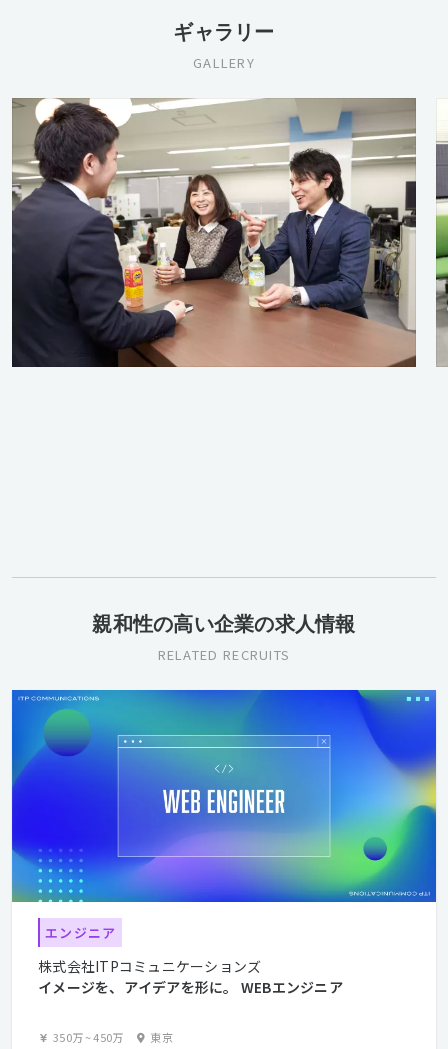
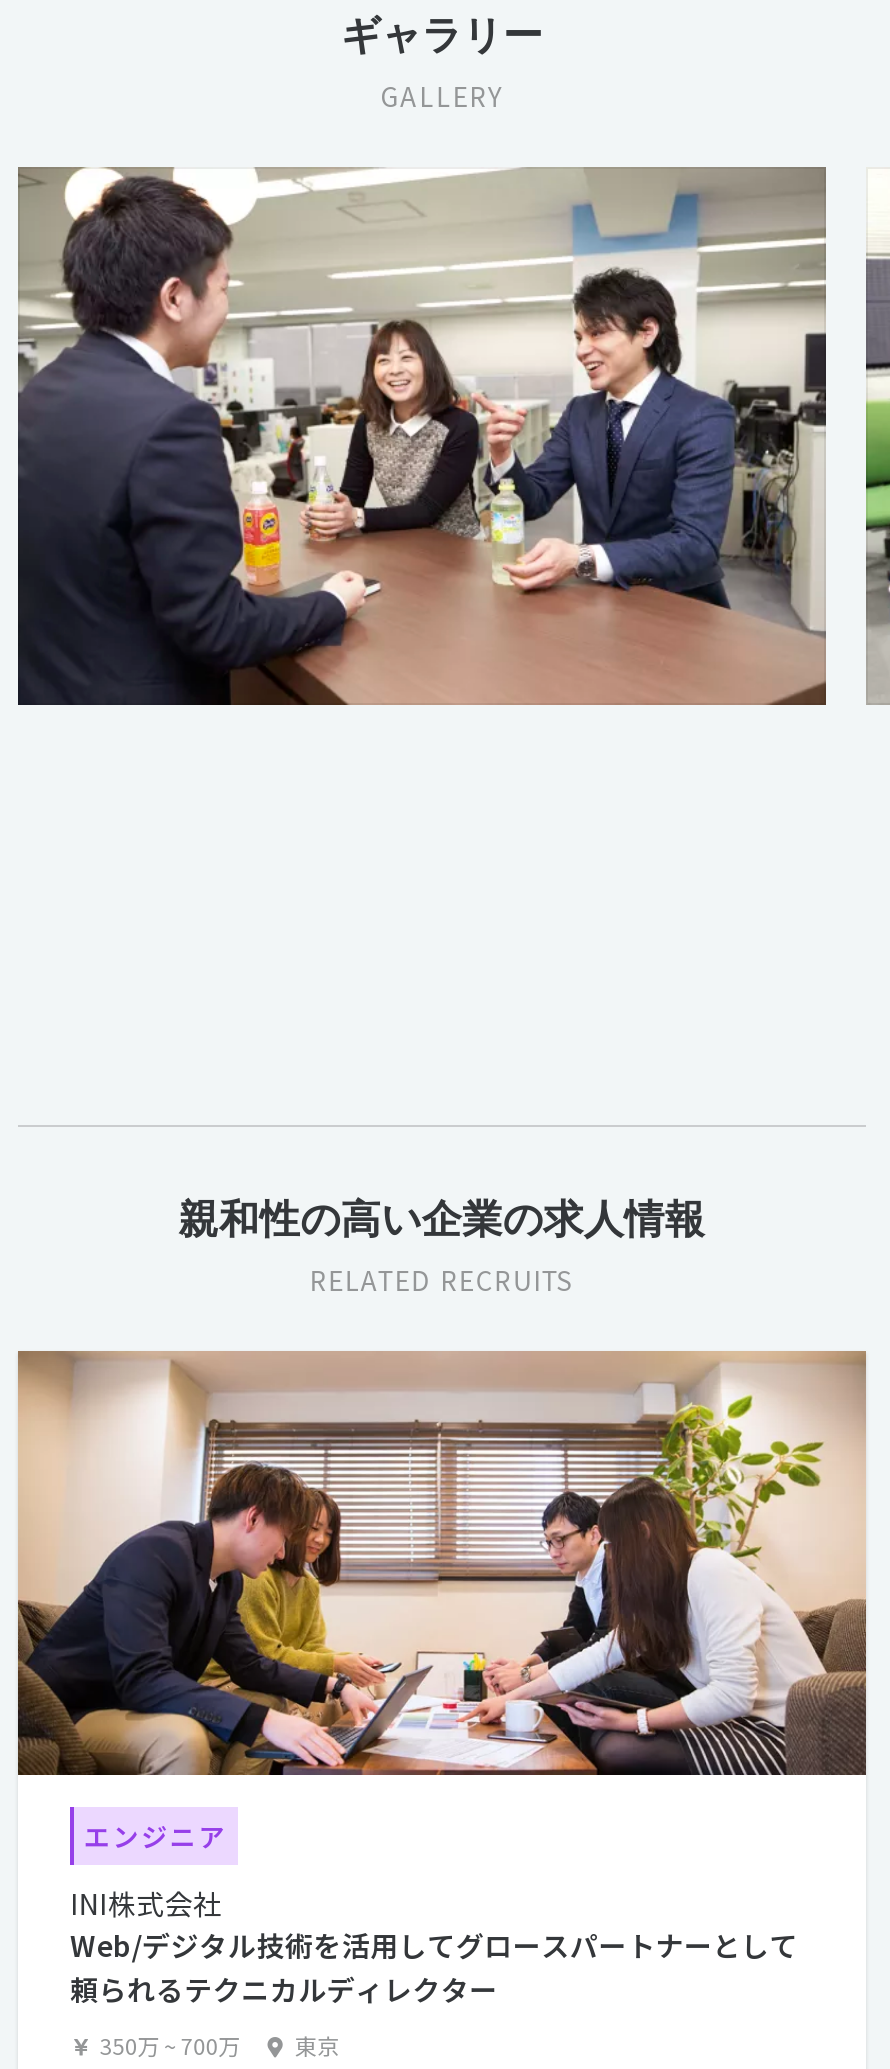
[11,689,437,903] [image] -> [16,1349,868,1777] [image]
[38,956,343,997] 株式会社ITPコミュニケーションズ | イメージを、アイデアを形に。 WEBエンジニア -> [70,1883,798,2009] INI株式会社 | Web/デジタル技術を活用してグロースパートナーとして | 頼られるテクニカルディレクター
[53,1029,173,1045] 350万 ~ 450万 東京 -> [100,2028,340,2060] 350万 ~ 700万 東京

